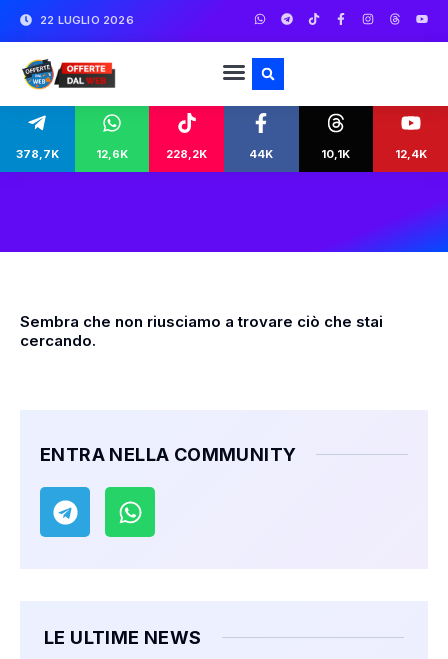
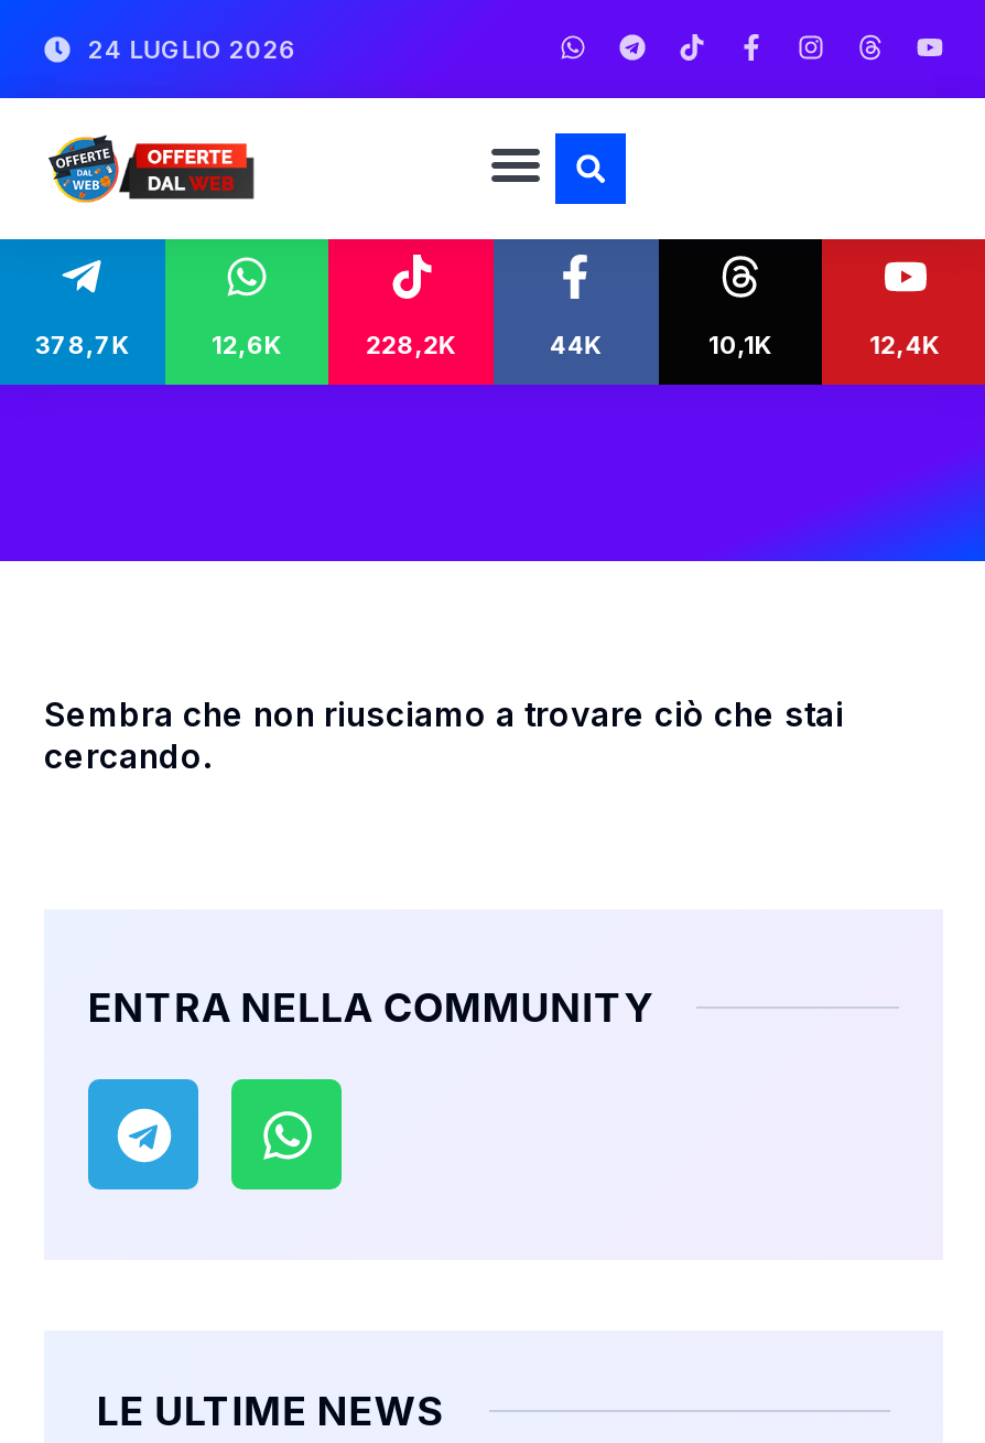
[40,12,134,26] 22 LUGLIO 2026 -> [88,33,297,64] 24 LUGLIO 2026

